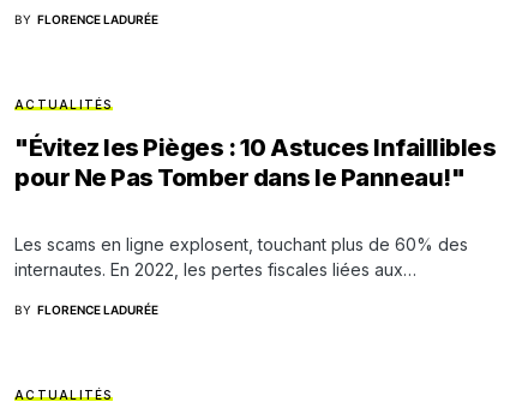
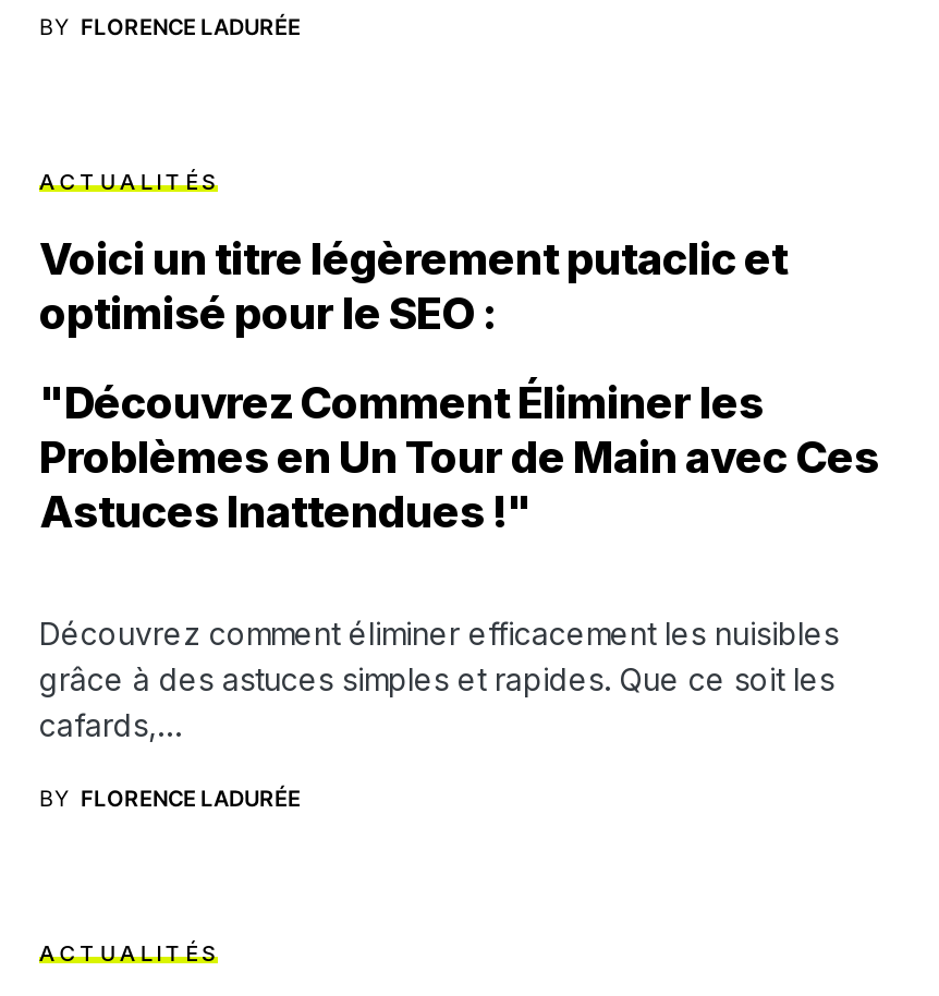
[14,133,496,280] "Évitez les Pièges : 10 Astuces Infaillibles | pour Ne Pas Tomber dans le Panneau!" | Les scams en ligne explosent, touchant plus de 60% des | internautes. En 2022, les pertes fiscales liées aux… -> [39,233,879,743] Voici un titre légèrement putaclic et | optimisé pour le SEO : | "Découvrez Comment Éliminer les | Problèmes en Un Tour de Main avec Ces | Astuces Inattendues !" | Découvrez comment éliminer efficacement les nuisibles | grâce à des astuces simples et rapides. Que ce soit les | cafards,…

